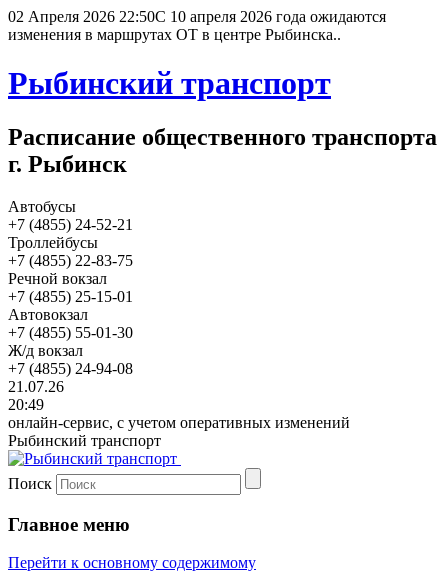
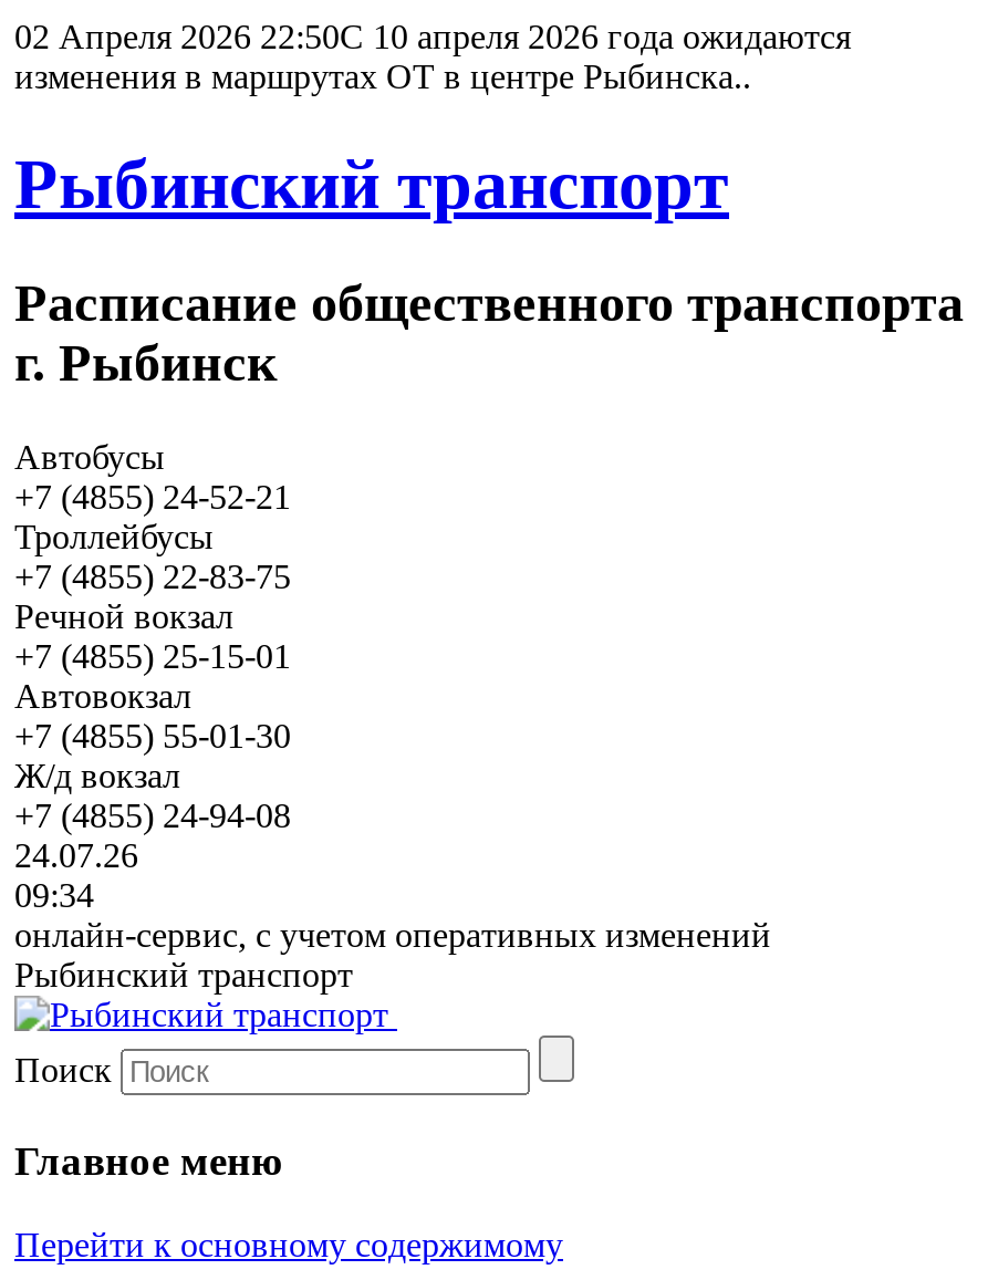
[8,378,64,395] 21.07.26 -> [14,836,138,874] 24.07.26
[8,396,44,413] 20:49 -> [14,876,94,913] 09:34

